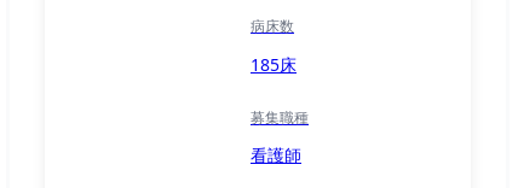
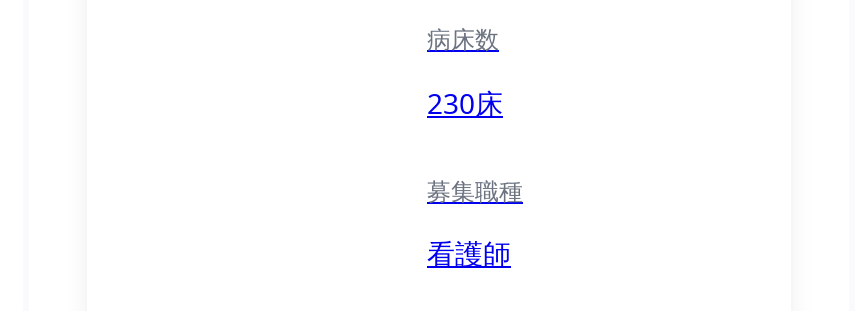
[251,53,297,76] 185床 -> [427,85,503,123] 230床

